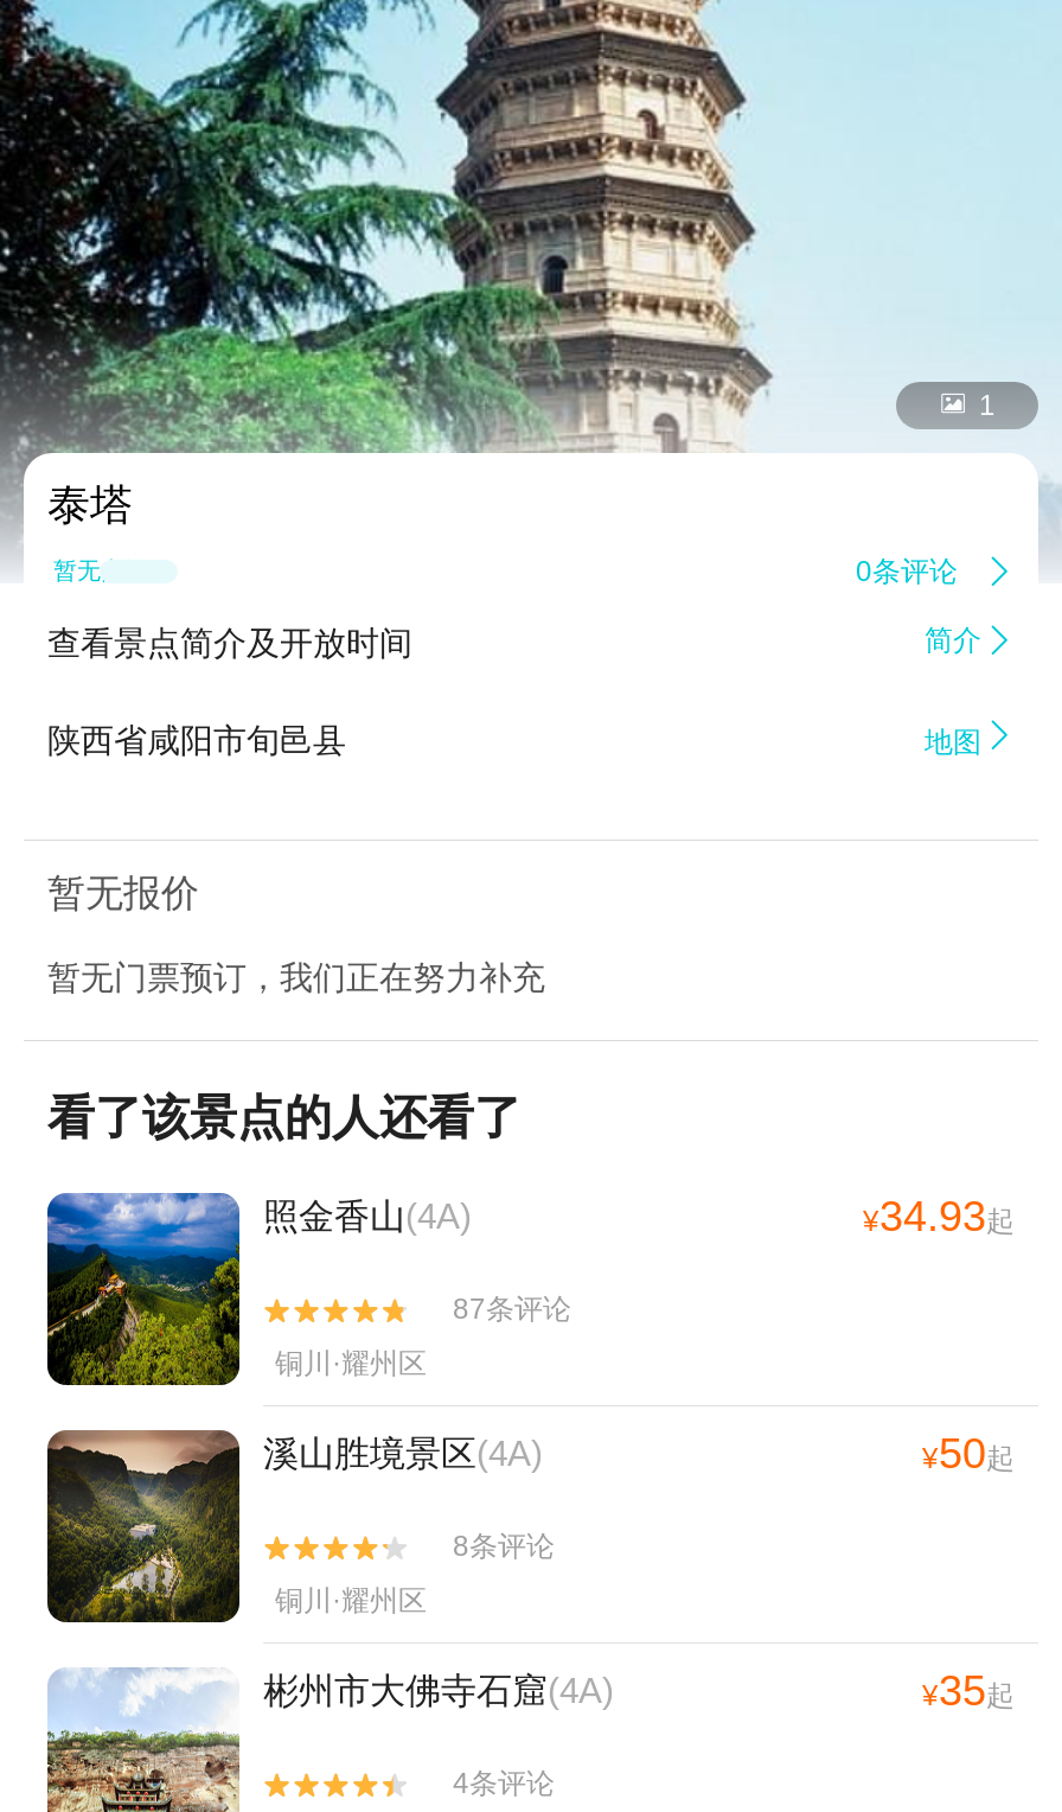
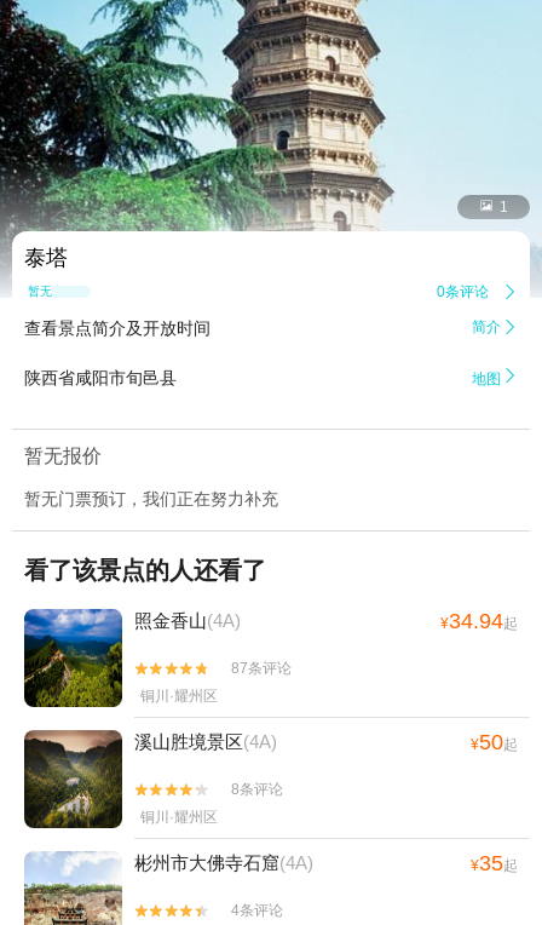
[863,1194,1015,1241] ¥34.93起 -> [440,609,518,634] ¥34.94起

